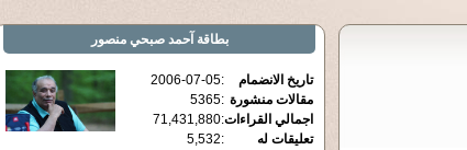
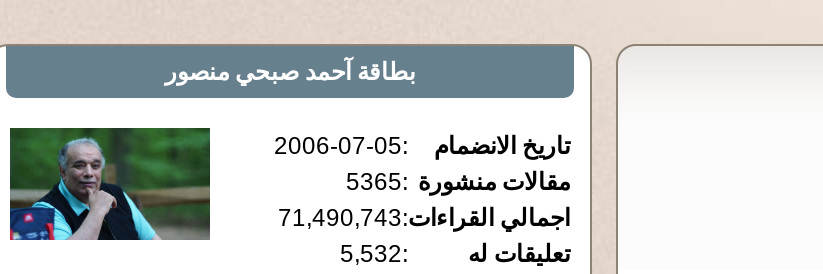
[153,112,313,127] اجمالي القراءات:71,431,880 -> [278,204,570,232] اجمالي القراءات:71,490,743

